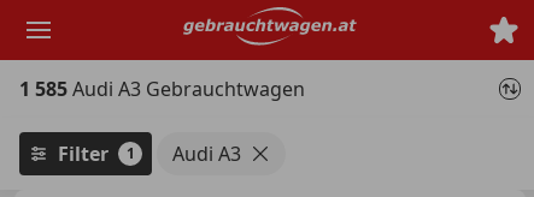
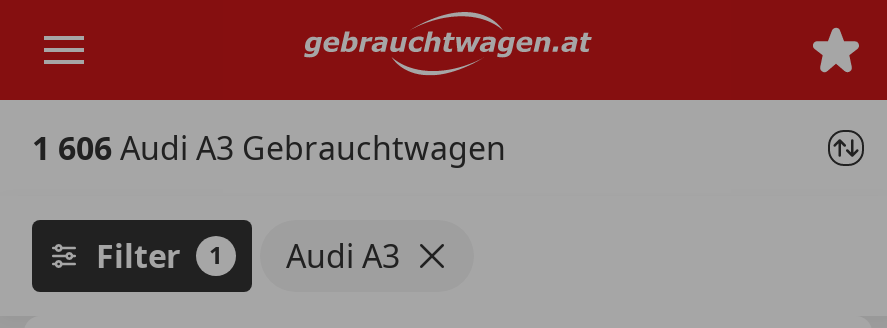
[19,76,305,102] 1 585 Audi A3 Gebrauchtwagen -> [32,126,506,170] 1 606 Audi A3 Gebrauchtwagen

